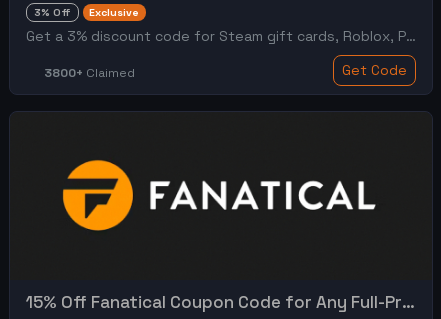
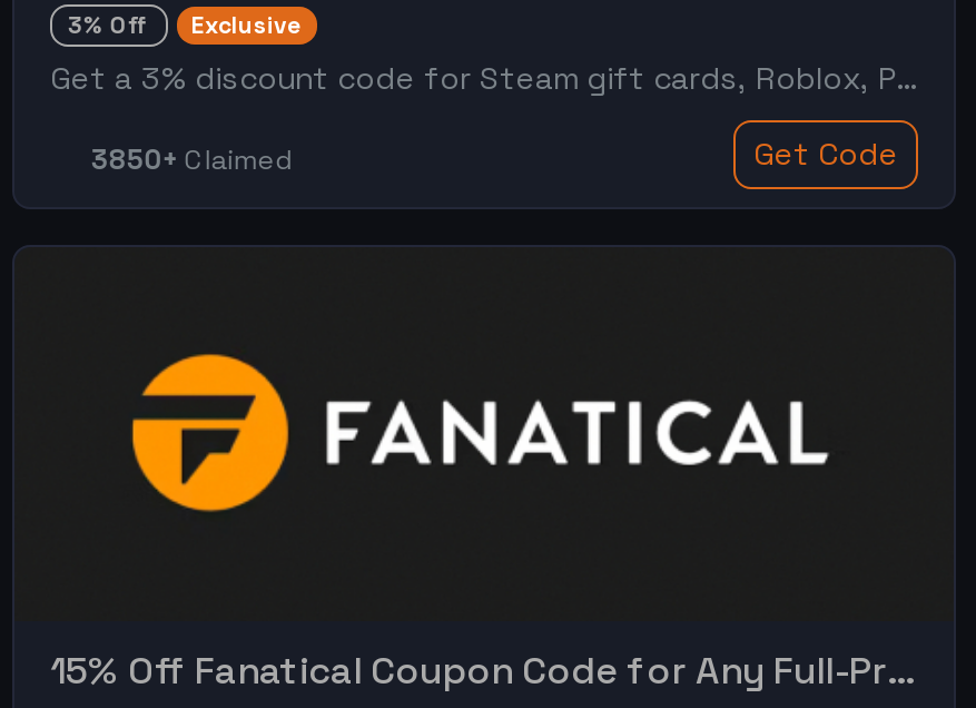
[44,65,135,81] 3800+ Claimed -> [91,142,293,178] 3850+ Claimed

